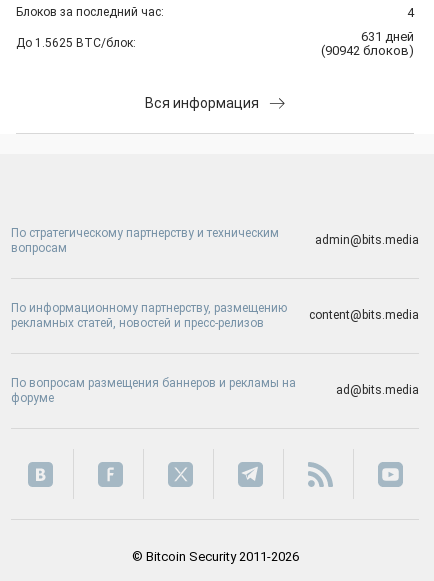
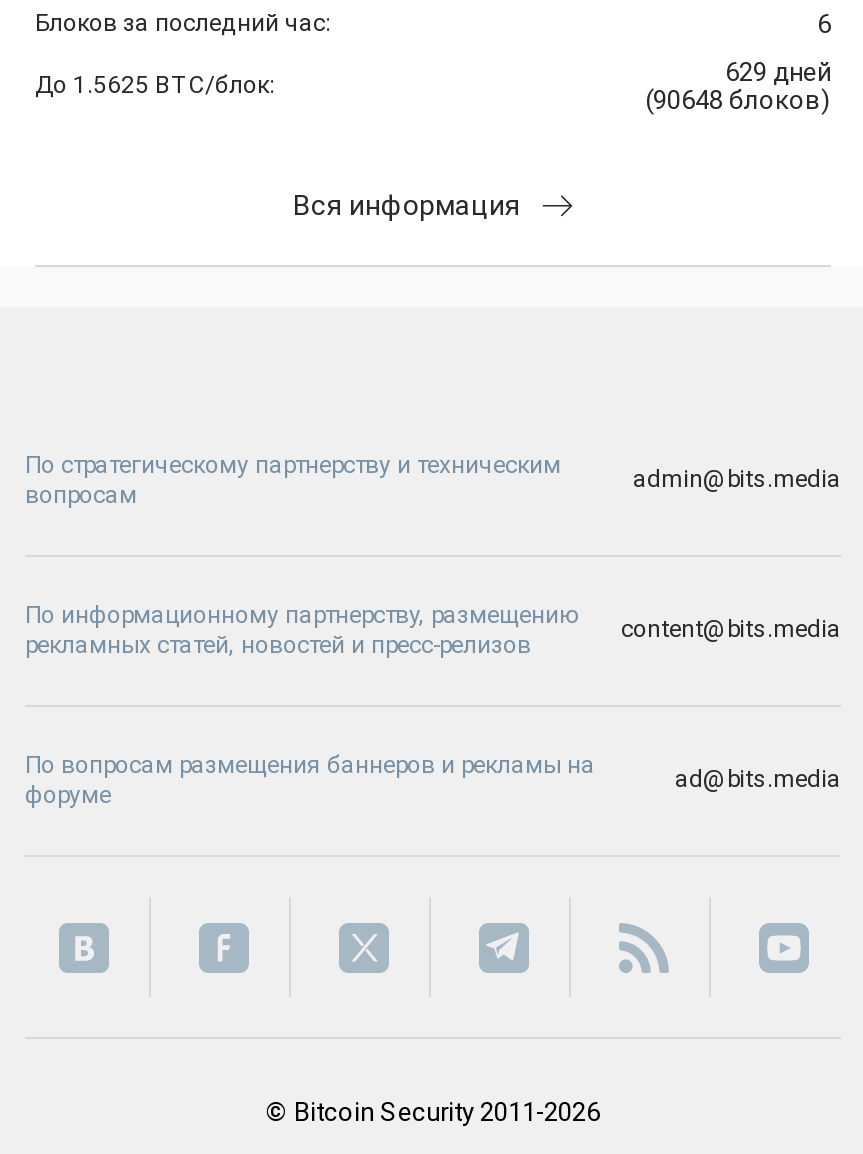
[407,5,414,20] 4 -> [817,9,831,39] 6
[361,29,414,44] 631 дней -> [725,57,831,87] 629 дней
[321,43,414,58] (90942 блоков) -> [645,85,831,115] (90648 блоков)

